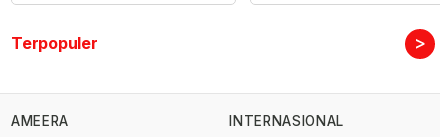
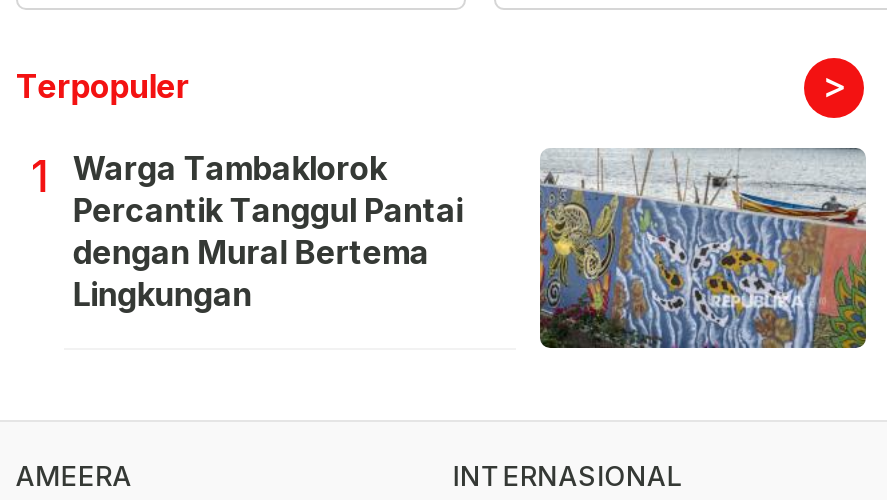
none -> [30,146,868,350] [image] | 1 | Warga Tambaklorok | Percantik Tanggul Pantai | dengan Mural Bertema | Lingkungan

